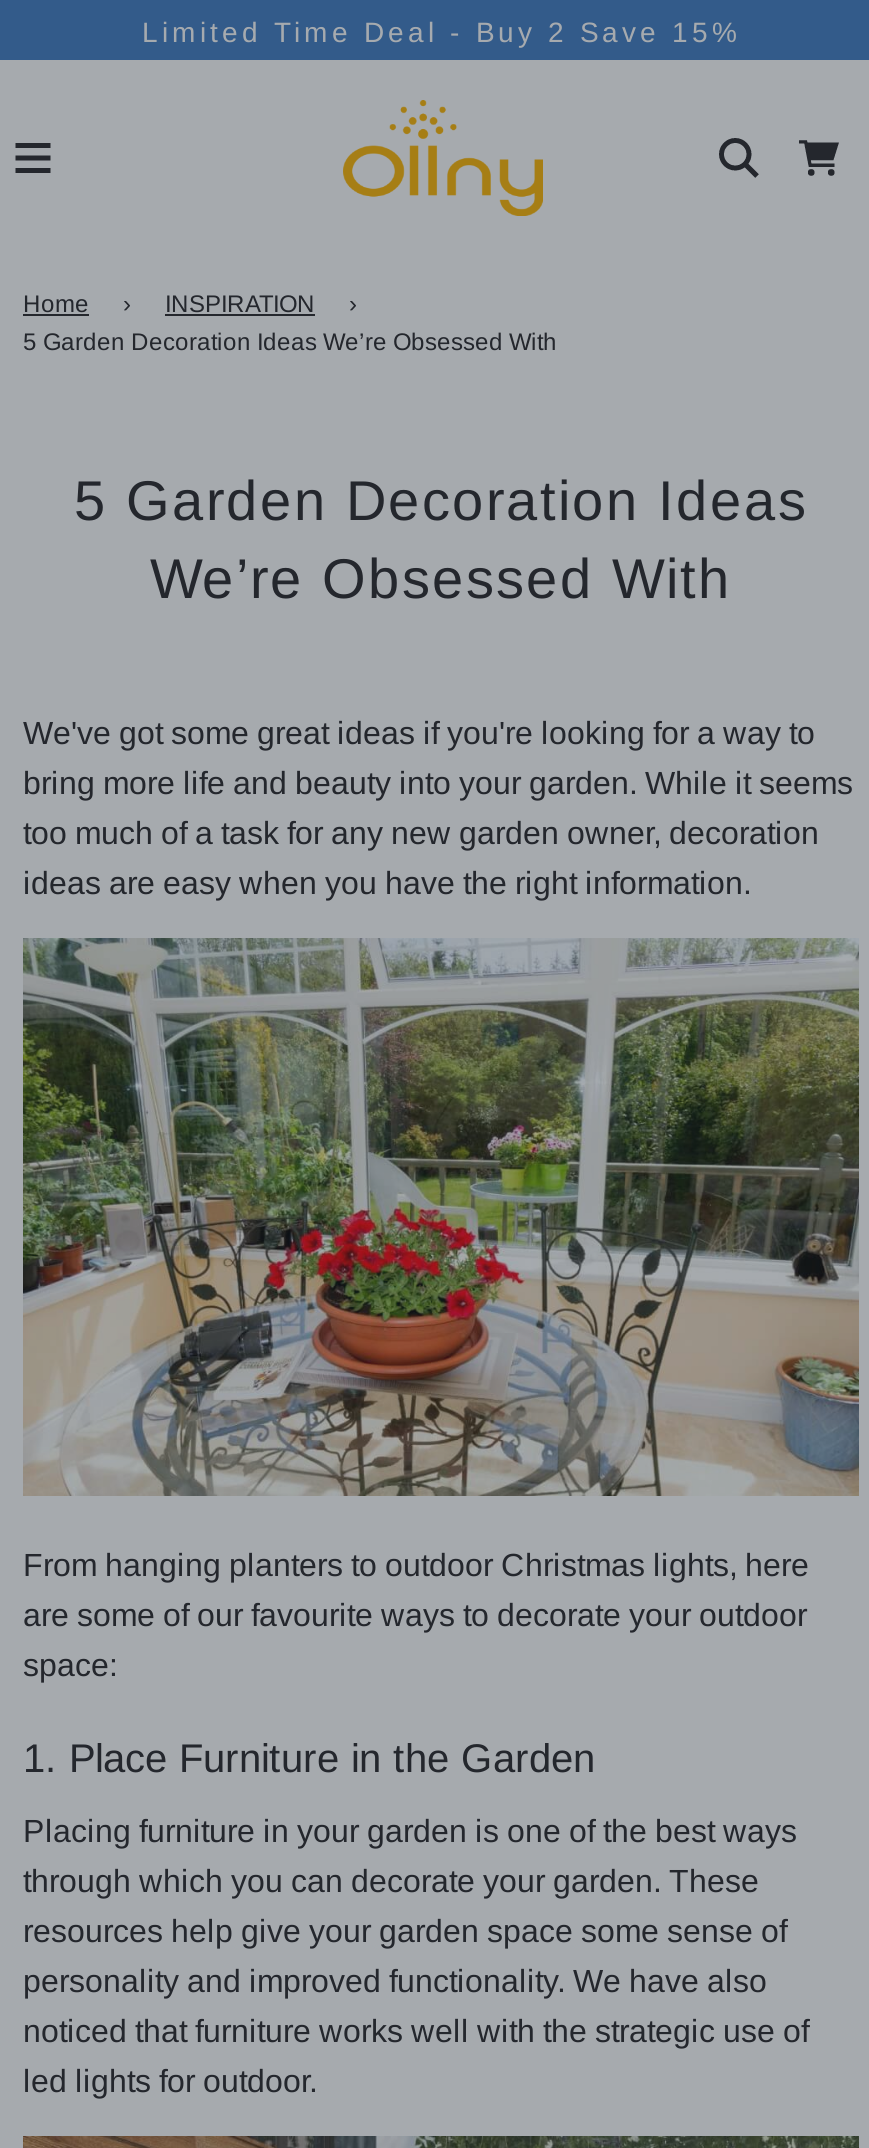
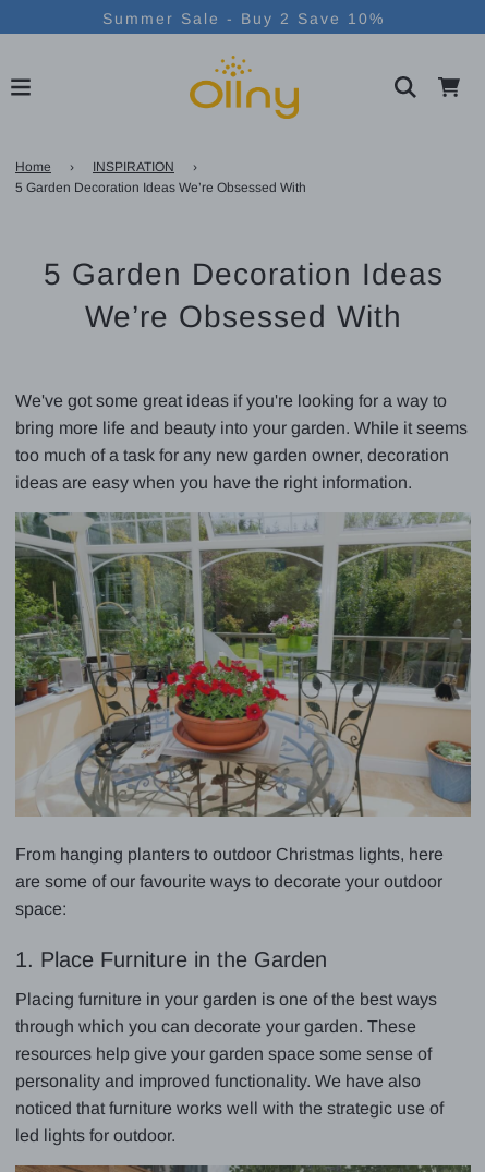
[142,15,740,47] Limited Time Deal - Buy 2 Save 15% -> [102,9,384,27] Summer Sale - Buy 2 Save 10%

